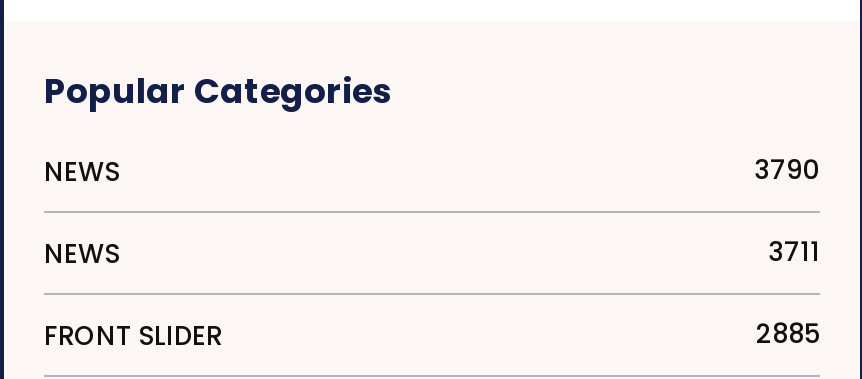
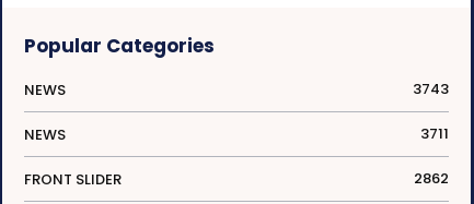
[754,151,820,189] 3790 -> [413,79,449,100] 3743
[756,315,820,353] 2885 -> [414,168,449,189] 2862

